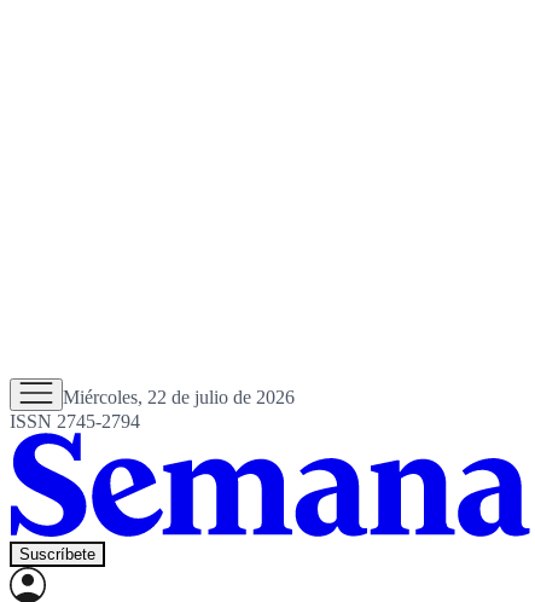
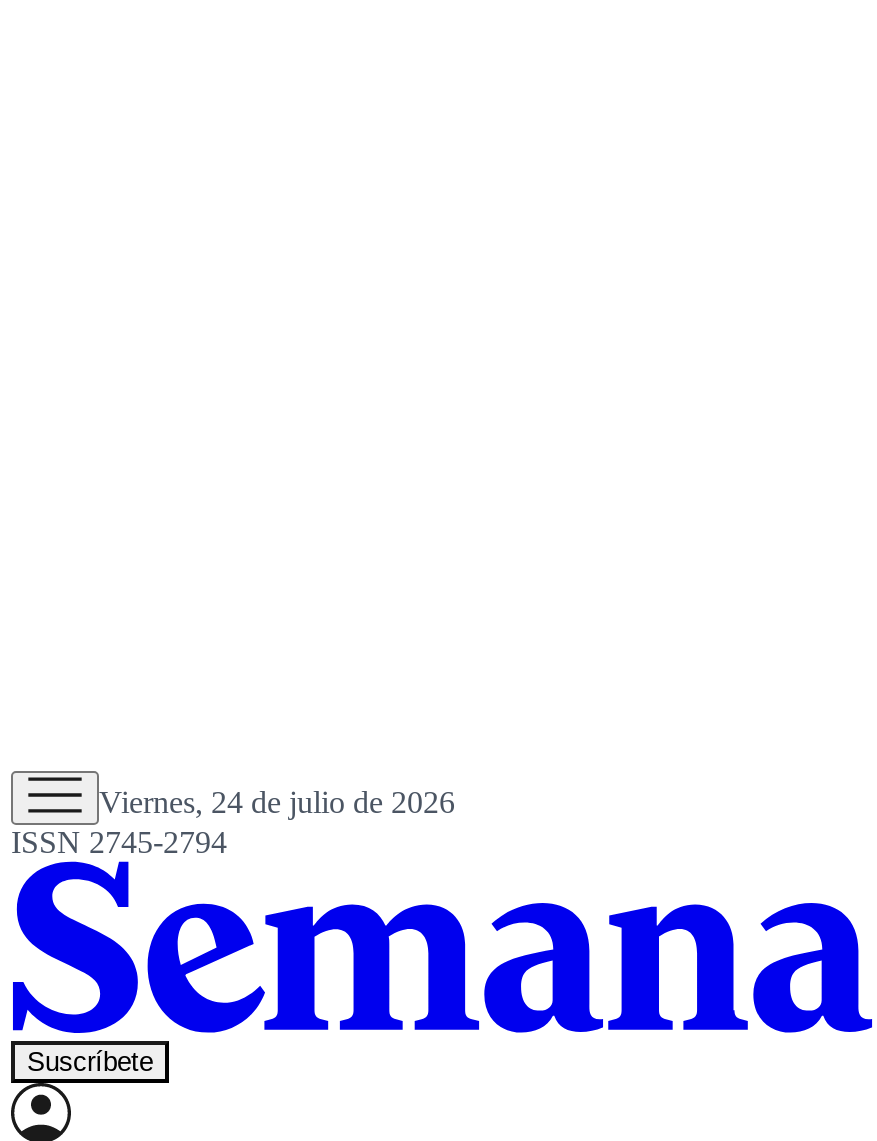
[63,387,295,407] Miércoles, 22 de julio de 2026 -> [99,785,455,819] Viernes, 24 de julio de 2026

